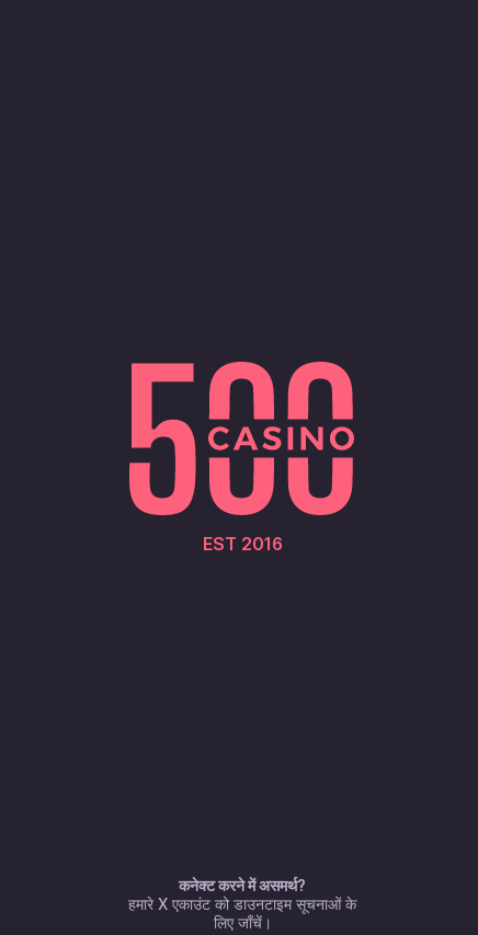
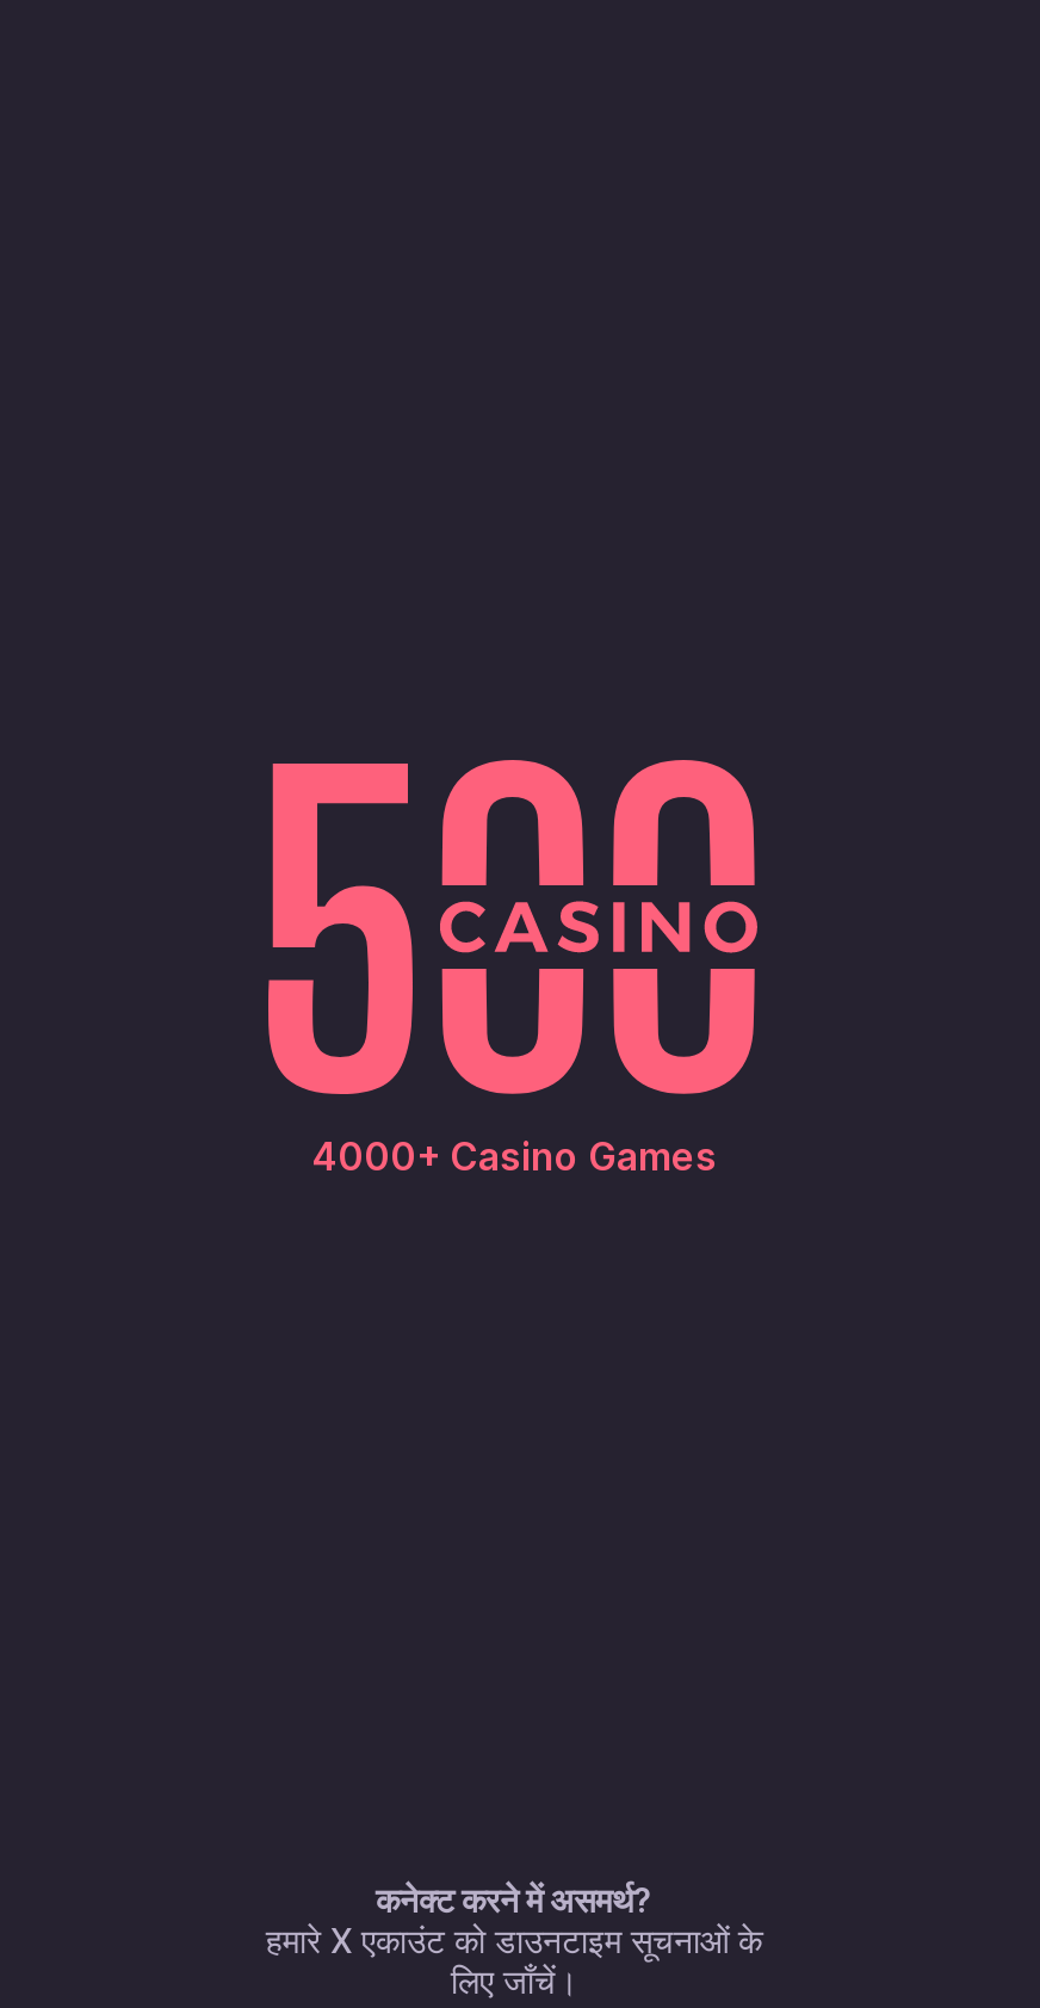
[202,533,282,554] EST 2016 -> [311,1134,717,1179] 4000+ Casino Games

